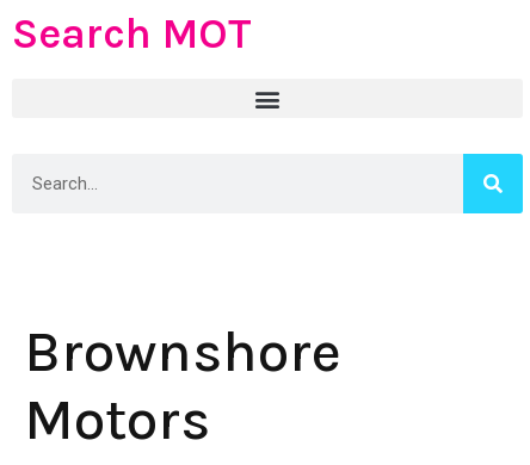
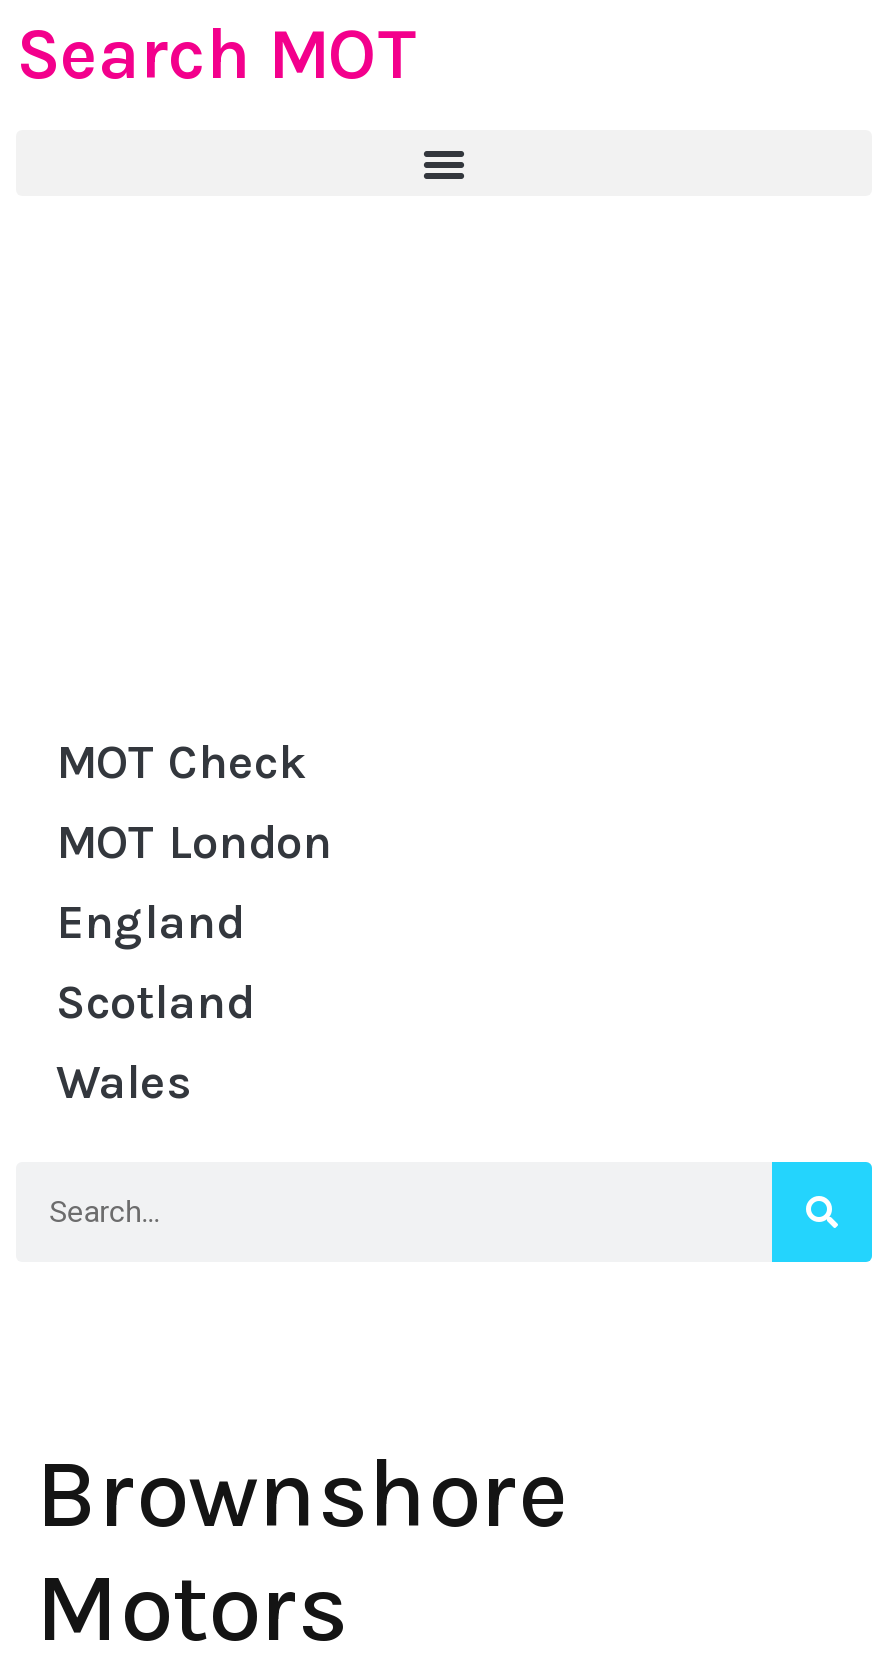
none -> [56,734,332,1110] MOT Check | MOT London | England | Scotland | Wales

